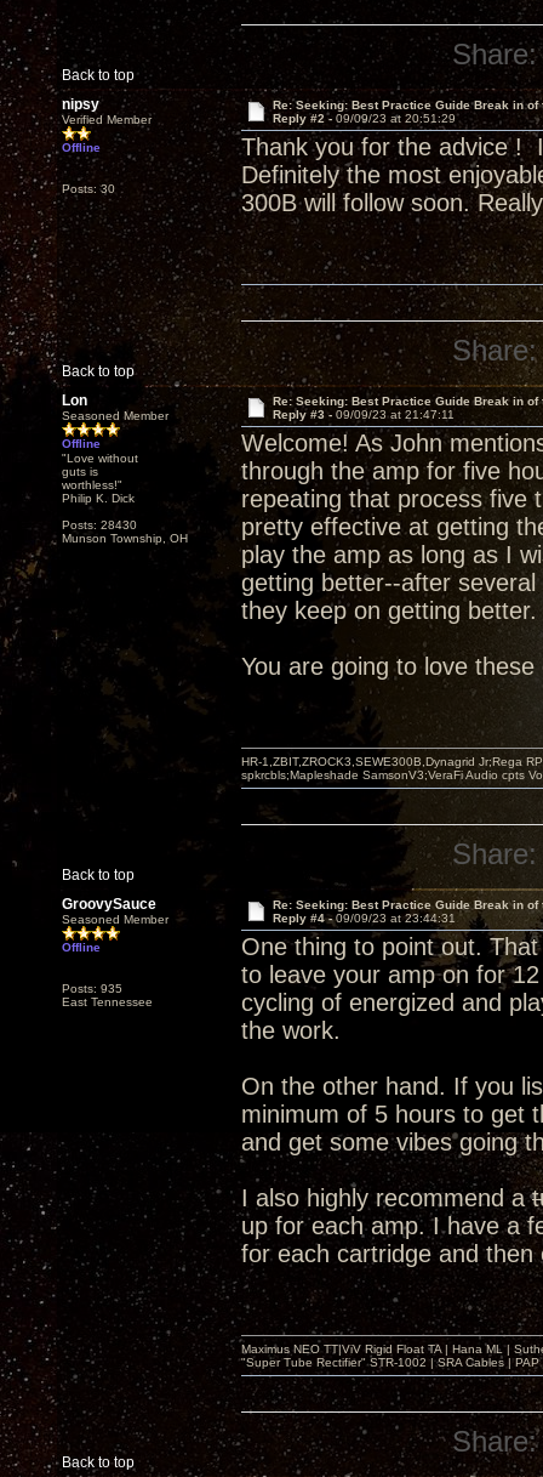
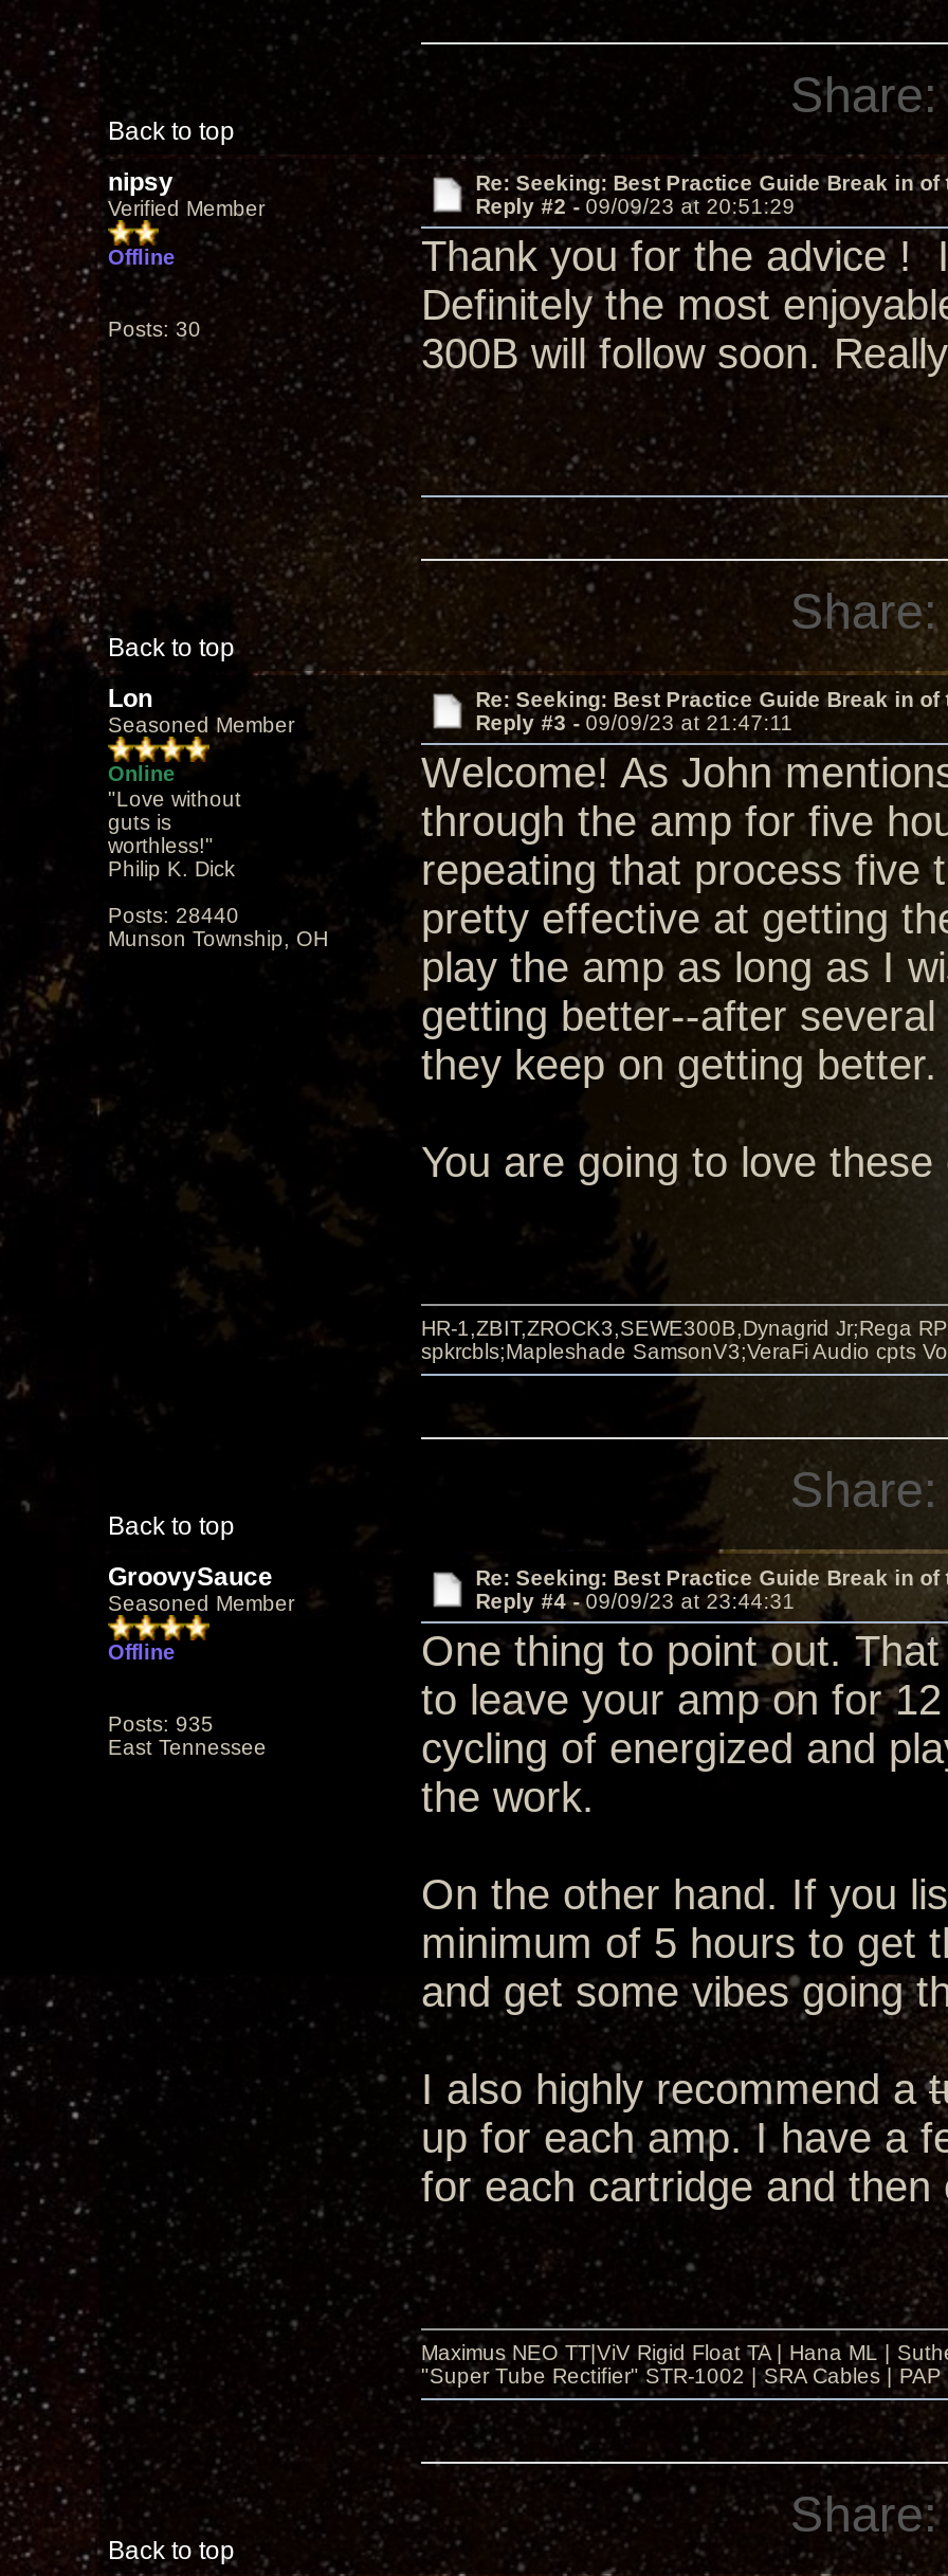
[62,437,101,450] Offline -> [108,762,176,785] Online
[62,518,137,532] Posts: 28430 -> [108,904,239,927] Posts: 28440

